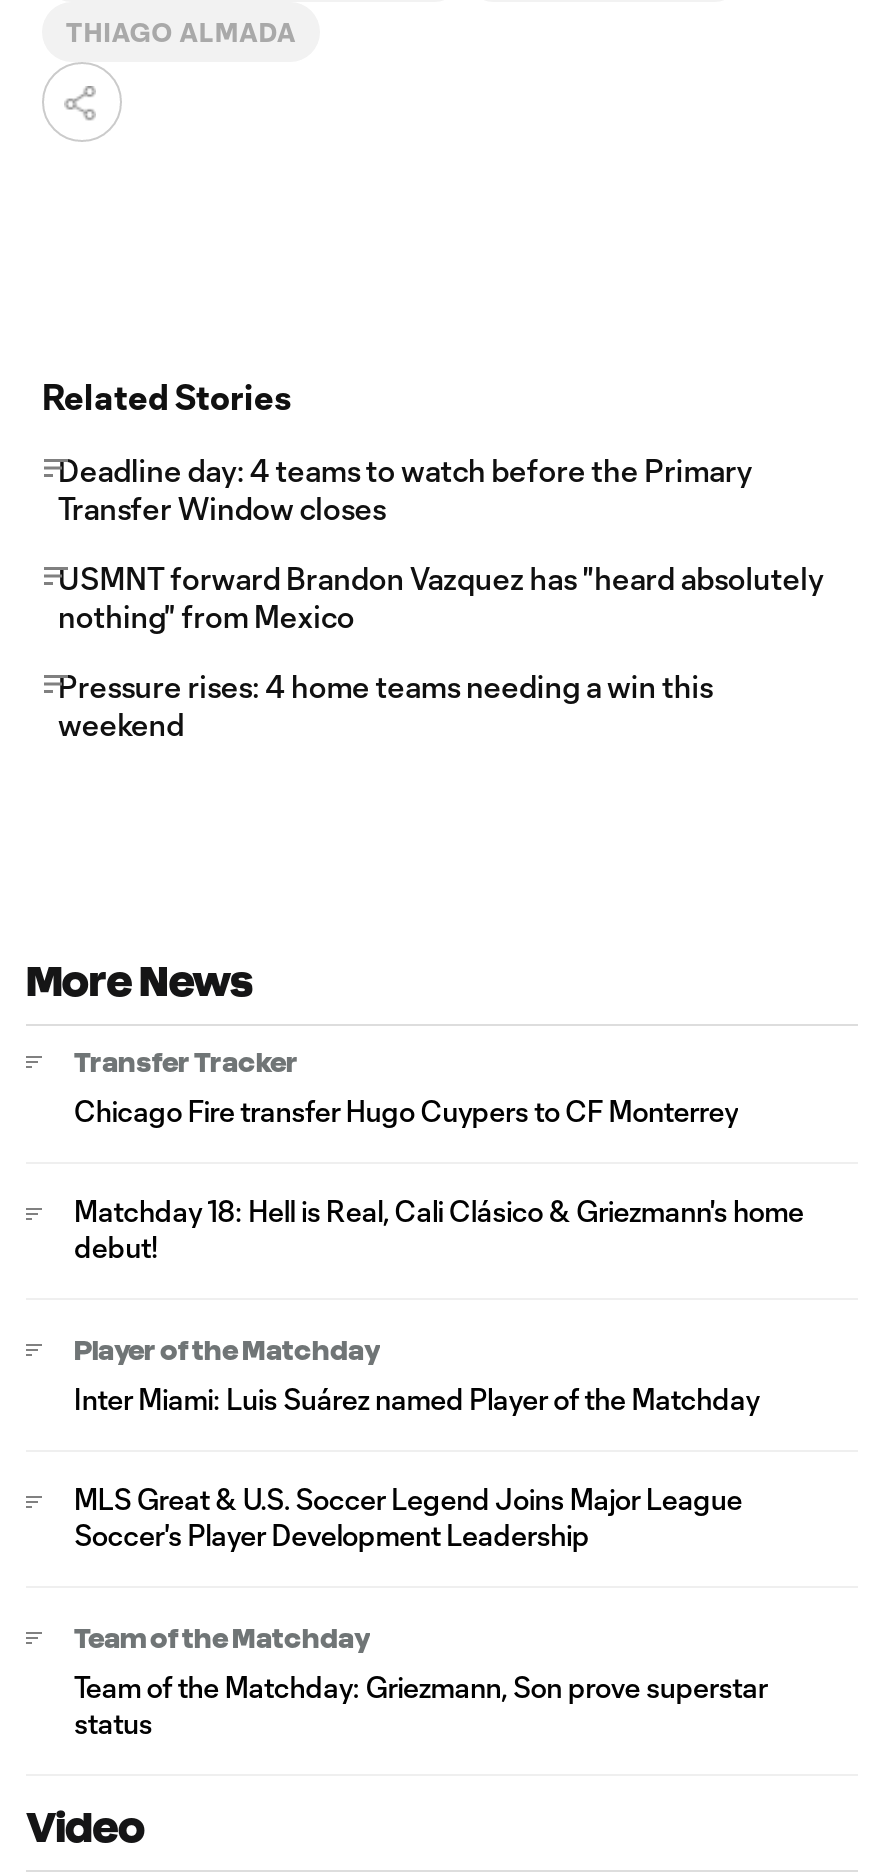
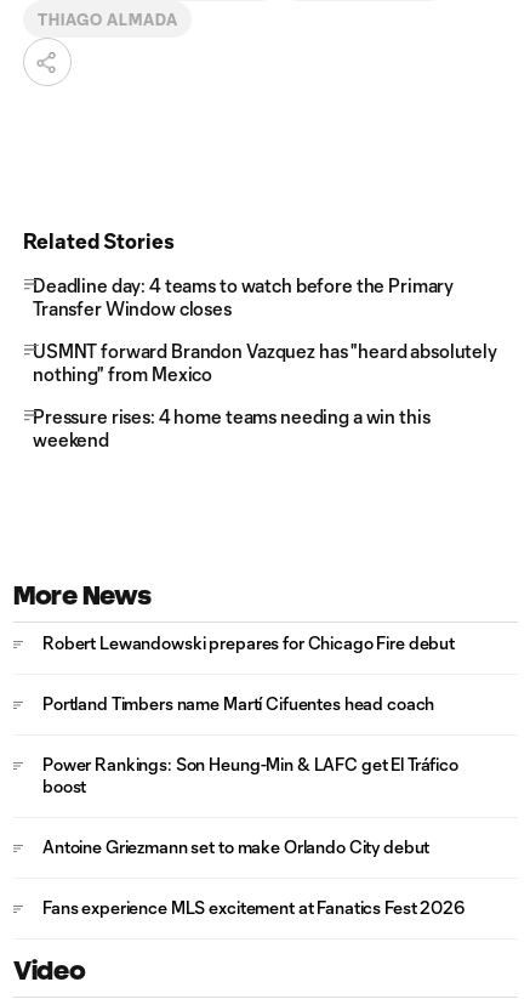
[74,1048,804,1740] Transfer Tracker | Chicago Fire transfer Hugo Cuypers to CF Monterrey | Matchday 18: Hell is Real, Cali Clásico & Griezmann's home | debut! | Player of the Matchday | Inter Miami: Luis Suárez named Player of the Matchday | MLS Great & U.S. Soccer Legend Joins Major League | Soccer's Player Development Leadership | Team of the Matchday | Team of the Matchday: Griezmann, Son prove superstar | status -> [42,632,465,918] Robert Lewandowski prepares for Chicago Fire debut | Portland Timbers name Martí Cifuentes head coach | Power Rankings: Son Heung-Min & LAFC get El Tráfico | boost | Antoine Griezmann set to make Orlando City debut | Fans experience MLS excitement at Fanatics Fest 2026

